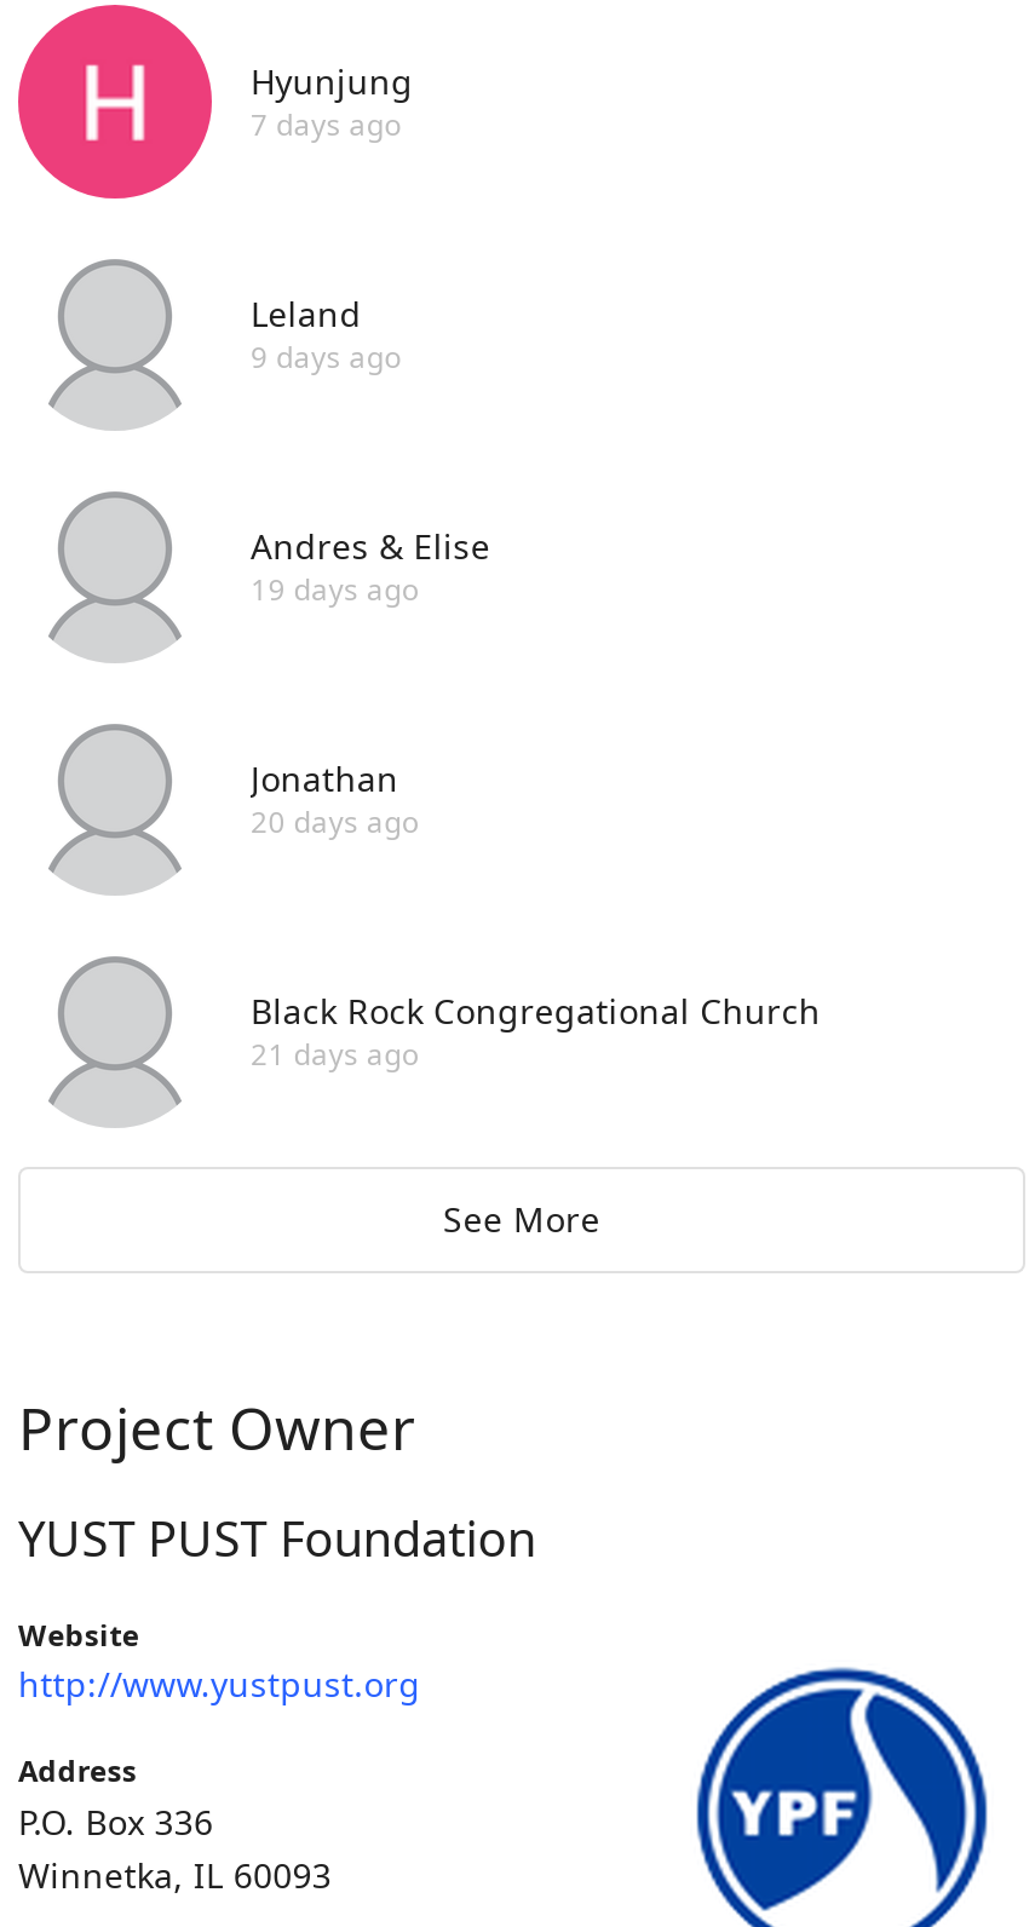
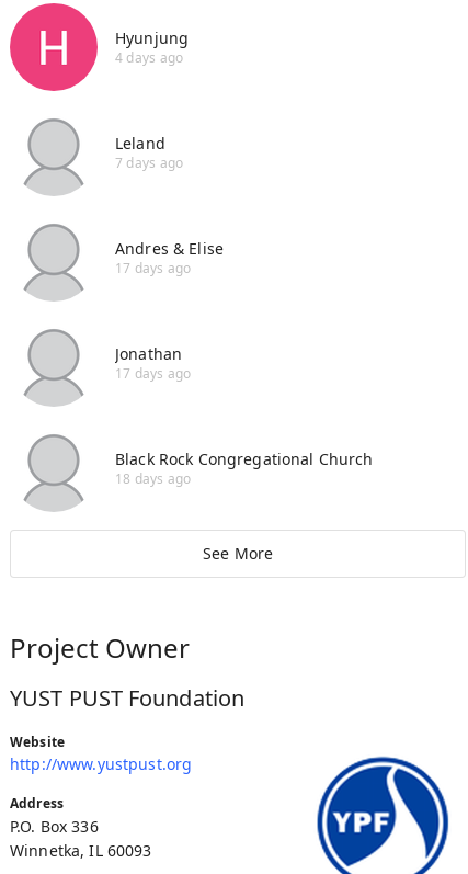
[251,103,402,145] 7 days ago -> [115,48,183,67] 4 days ago
[251,336,402,377] 9 days ago -> [115,153,183,172] 7 days ago
[251,568,419,609] 19 days ago -> [115,258,191,277] 17 days ago
[251,801,419,842] 20 days ago -> [115,364,191,382] 17 days ago
[251,1033,419,1074] 21 days ago -> [115,469,191,488] 18 days ago

